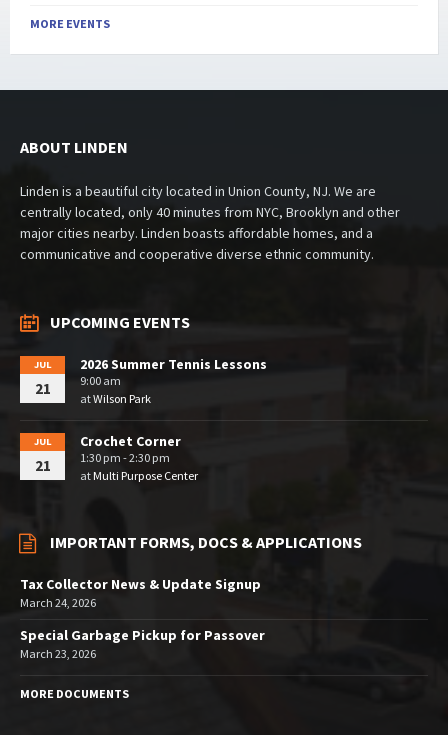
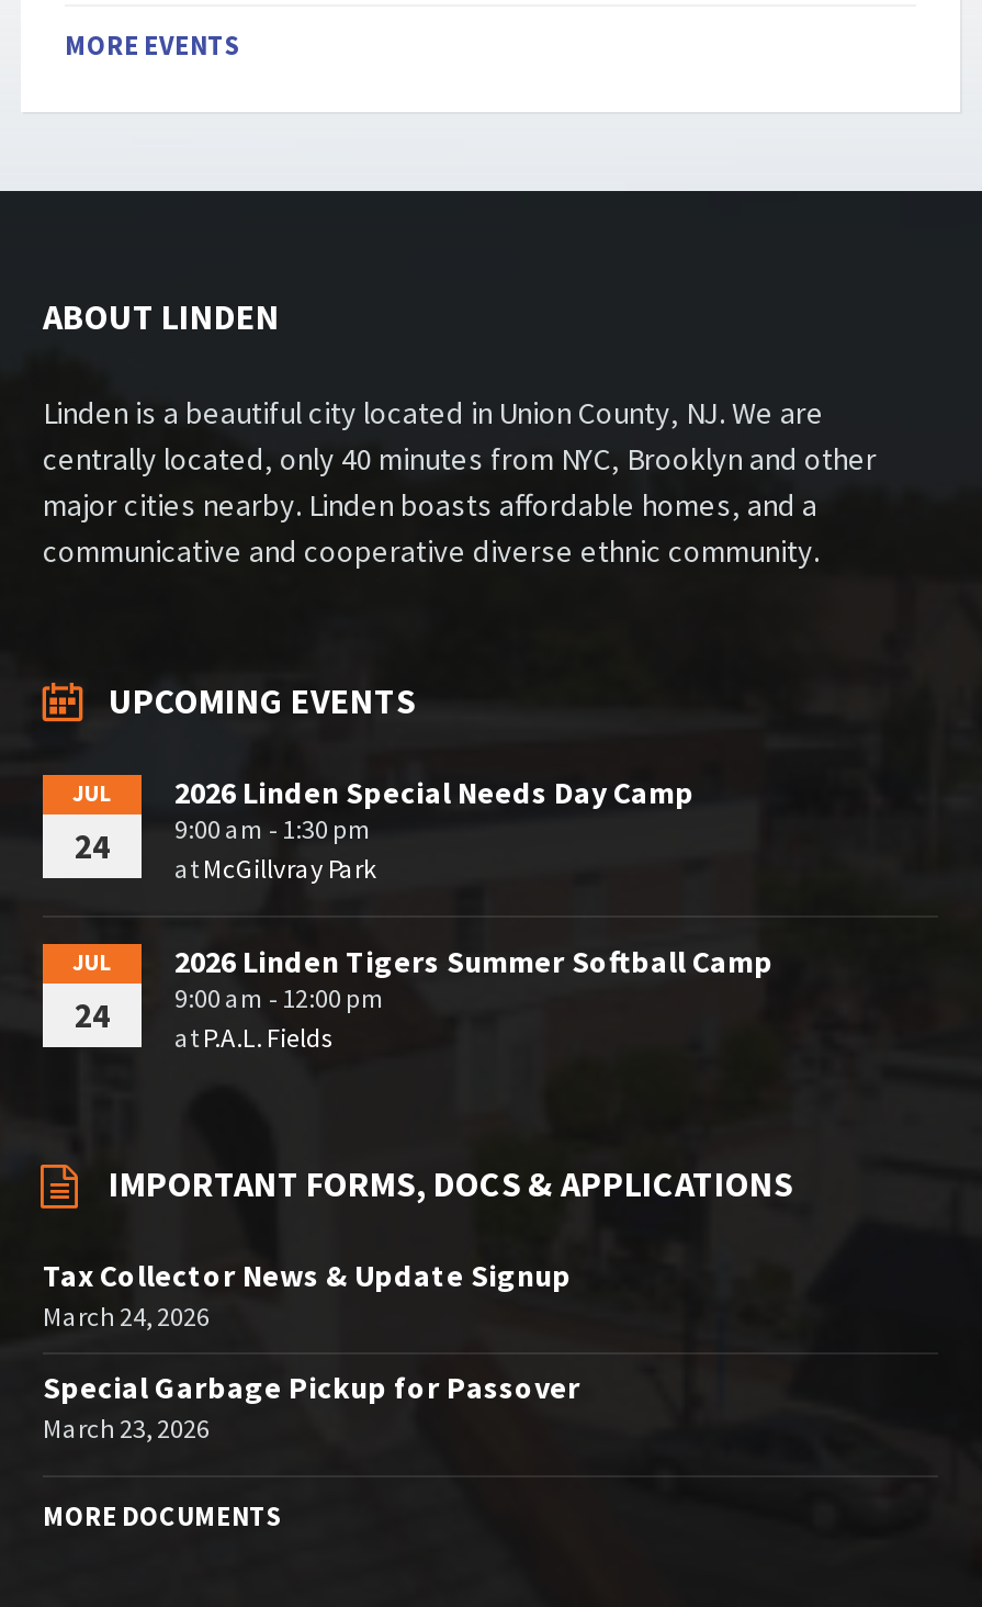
[80,355,267,406] 2026 Summer Tennis Lessons | 9:00 am | at Wilson Park -> [174,773,695,885] 2026 Linden Special Needs Day Camp | 9:00 am - 1:30 pm | at McGillvray Park
[34,379,50,398] 21 -> [75,826,110,868] 24
[80,432,198,483] Crochet Corner | 1:30 pm - 2:30 pm | at Multi Purpose Center -> [174,942,774,1054] 2026 Linden Tigers Summer Softball Camp | 9:00 am - 12:00 pm | at P.A.L. Fields
[34,456,50,475] 21 -> [75,995,110,1037] 24

